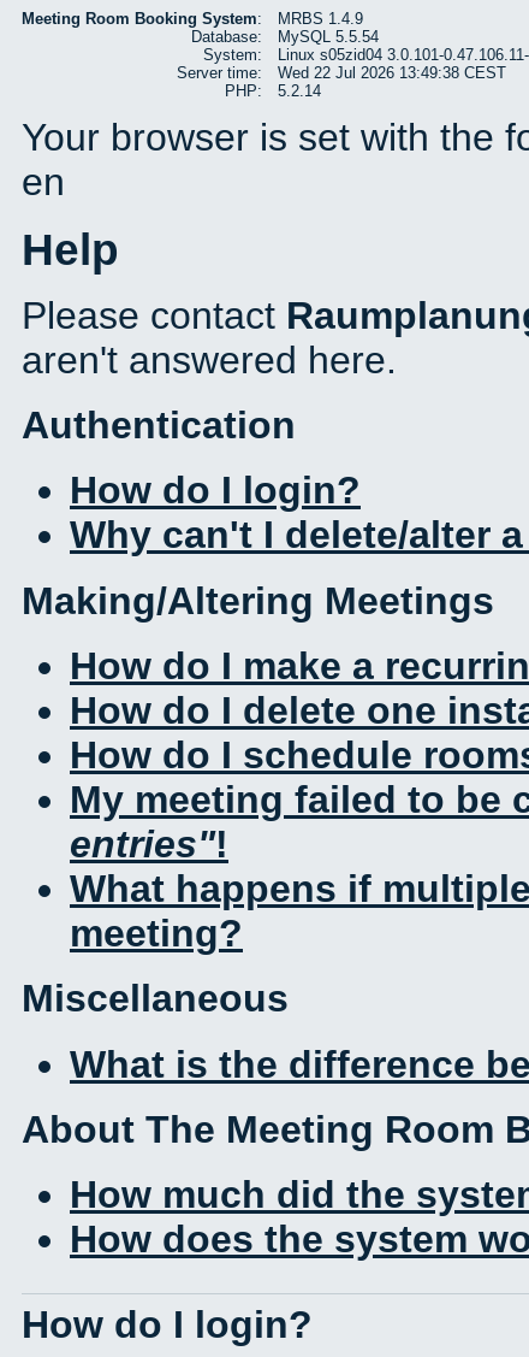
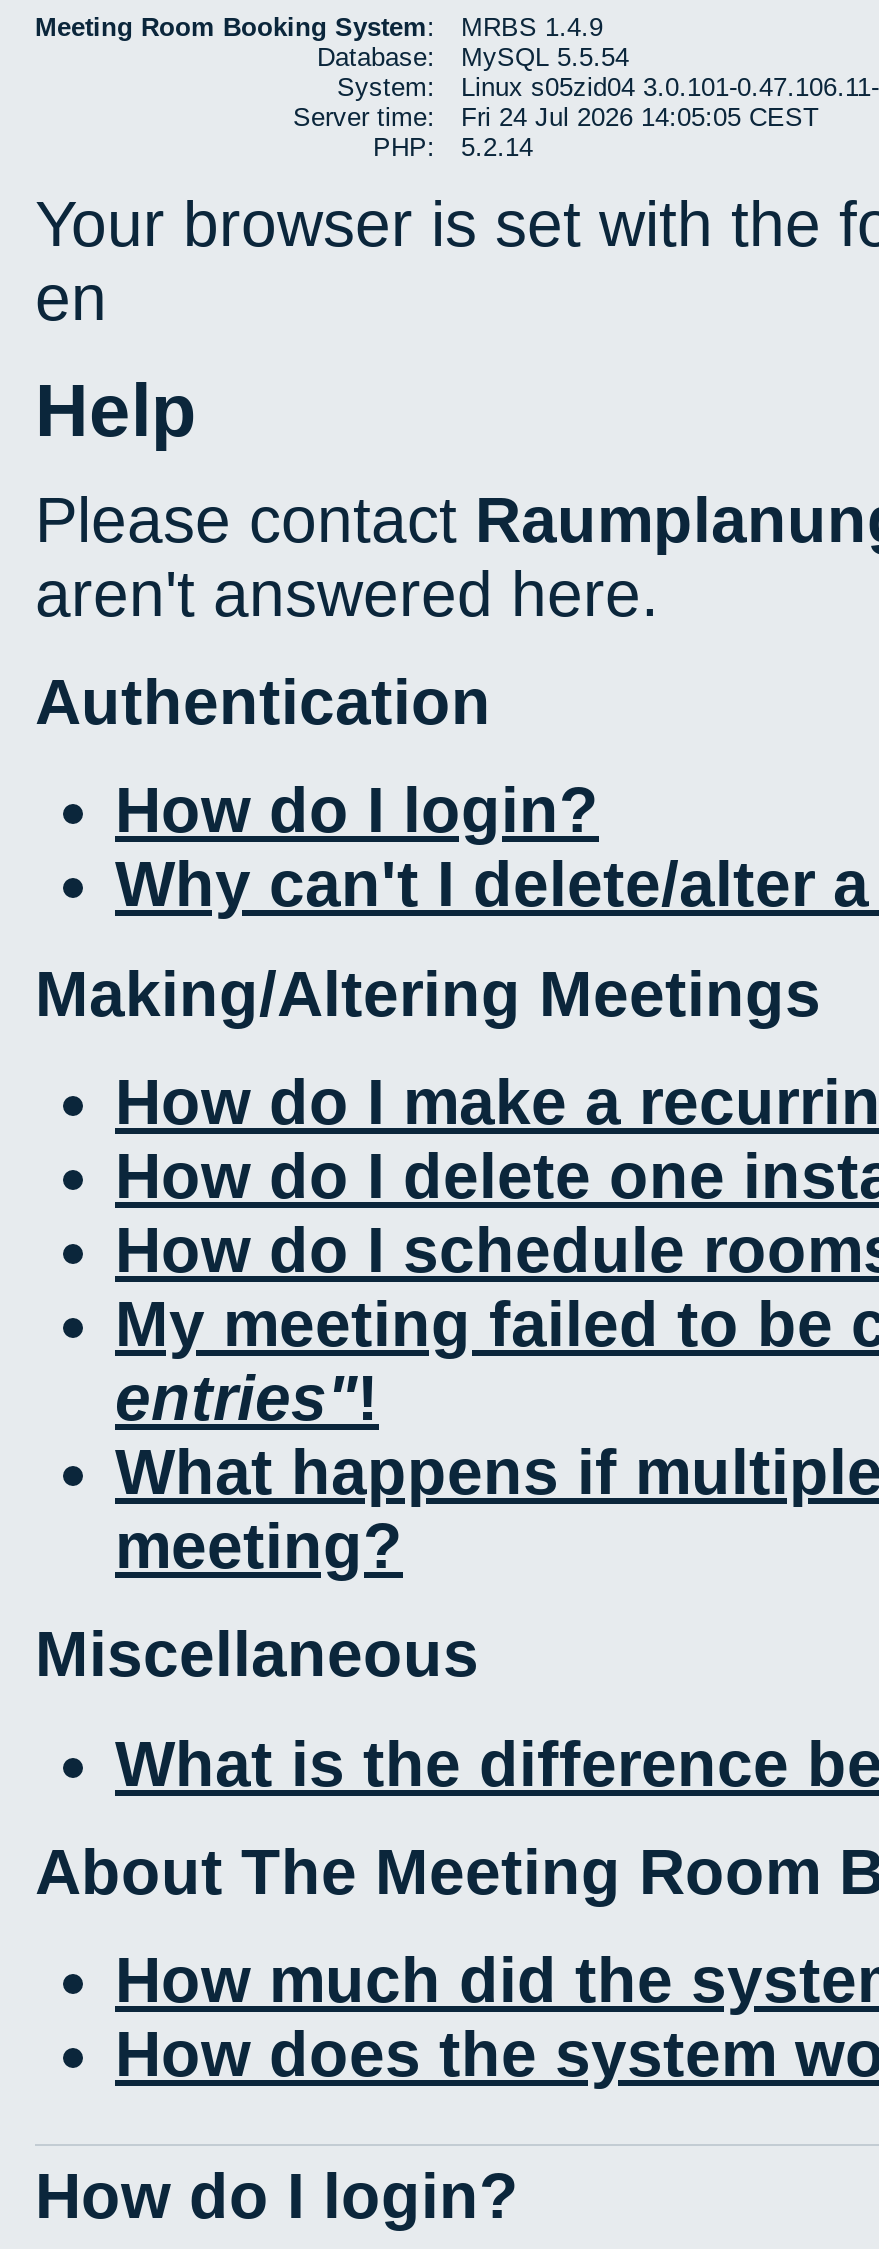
[177,64,506,82] Server time: Wed 22 Jul 2026 13:49:38 CEST -> [293,103,819,133] Server time: Fri 24 Jul 2026 14:05:05 CEST

